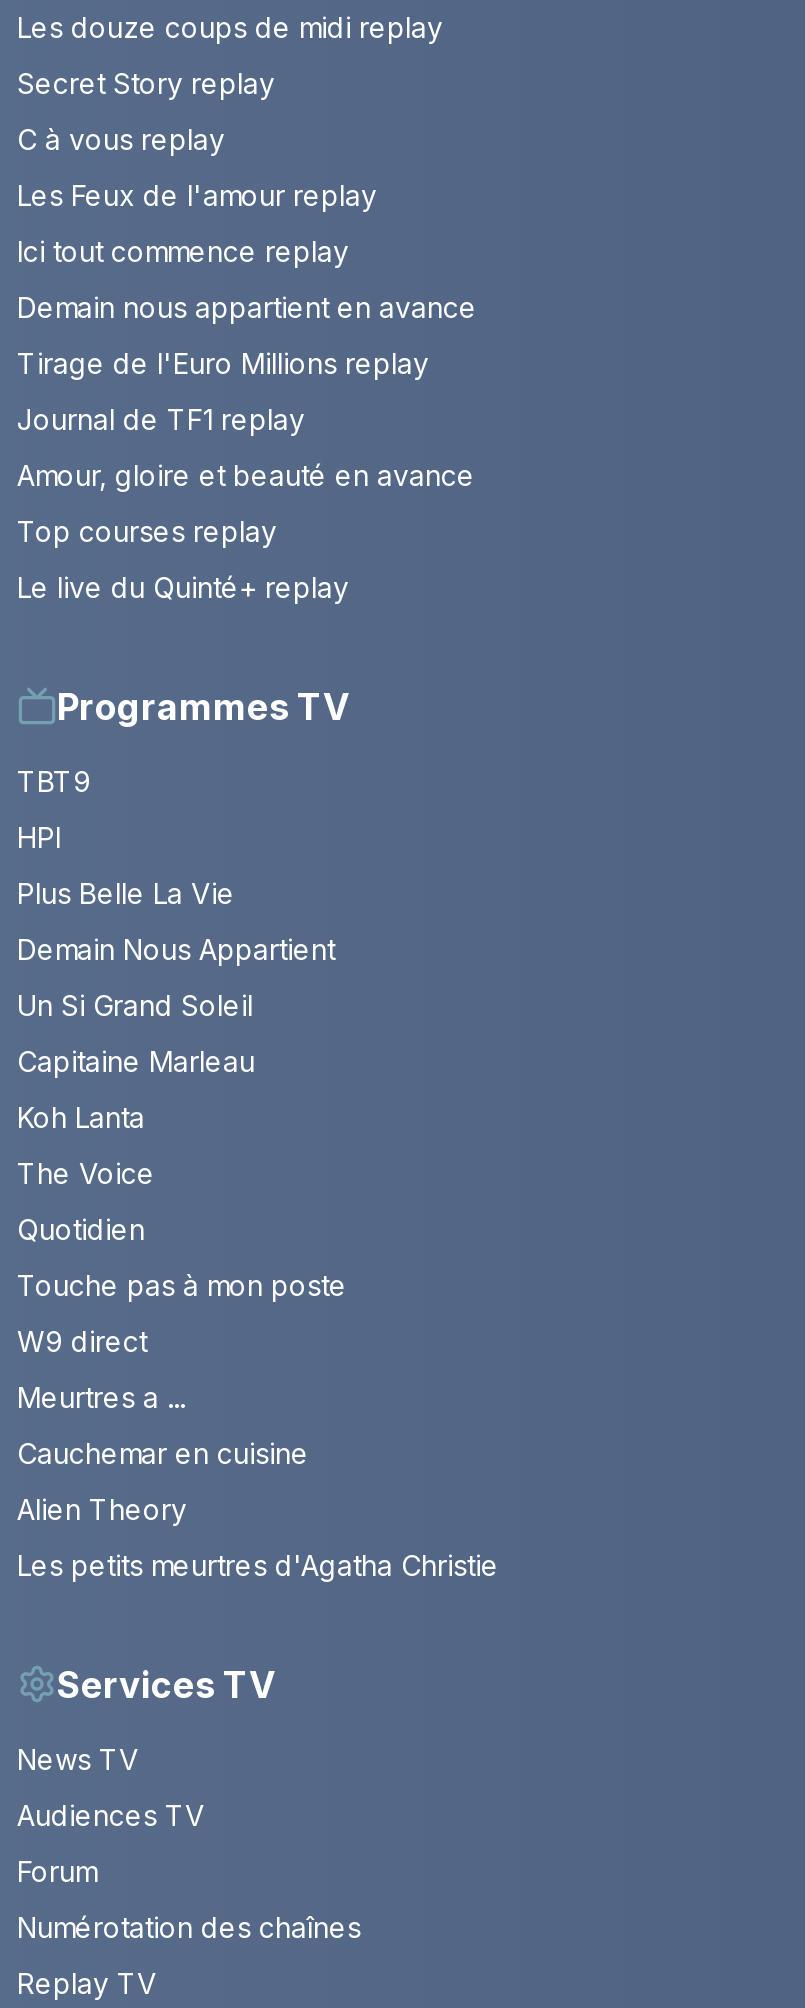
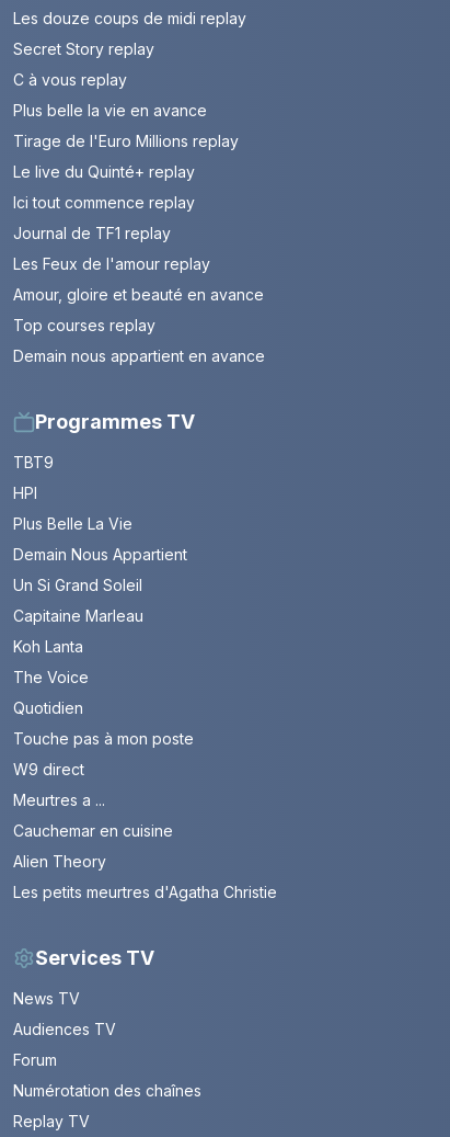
none -> [13,101,207,120] Plus belle la vie en avance
moved [17,177,377,211] -> [13,254,210,273]: Les Feux de l'amour replay
moved [17,233,349,267] -> [13,193,195,212]: Ici tout commence replay
moved [17,289,477,323] -> [13,346,265,365]: Demain nous appartient en avance
moved [17,345,429,379] -> [13,132,239,150]: Tirage de l'Euro Millions replay
moved [17,569,349,603] -> [13,162,195,181]: Le live du Quinté+ replay

